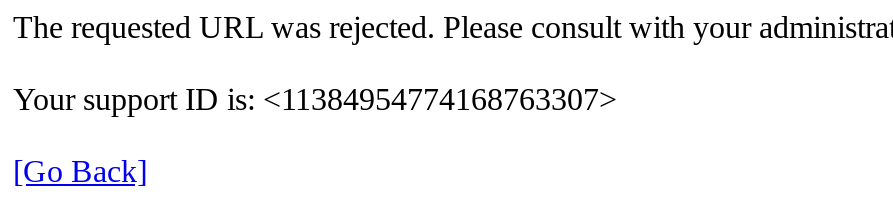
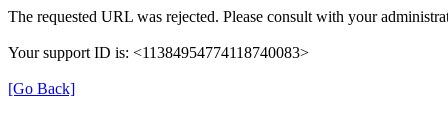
[13,82,617,116] Your support ID is: <11384954774168763307> -> [8,44,309,61] Your support ID is: <11384954774118740083>

